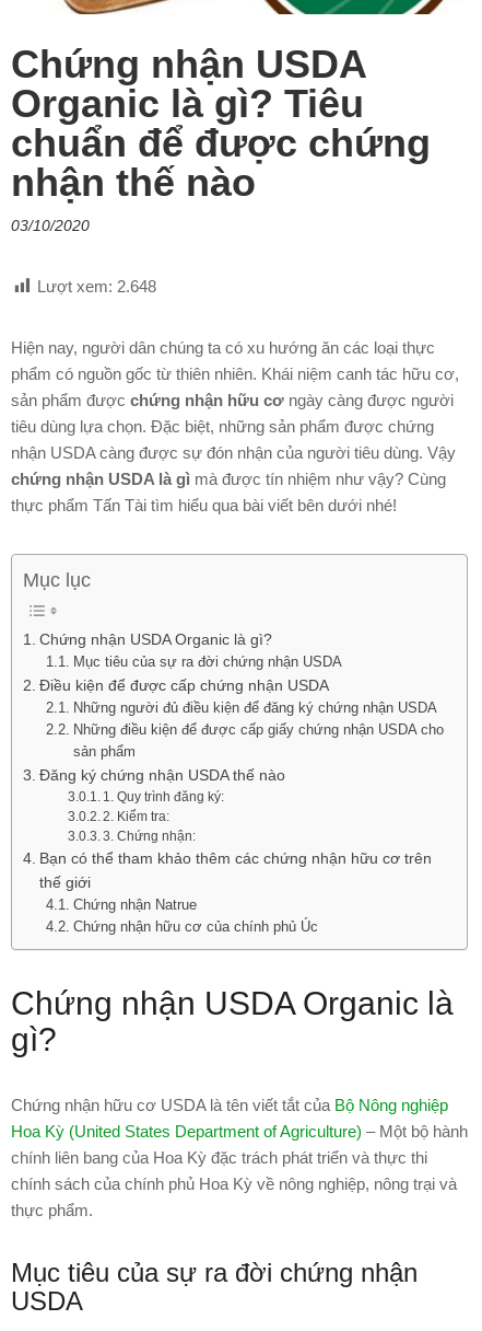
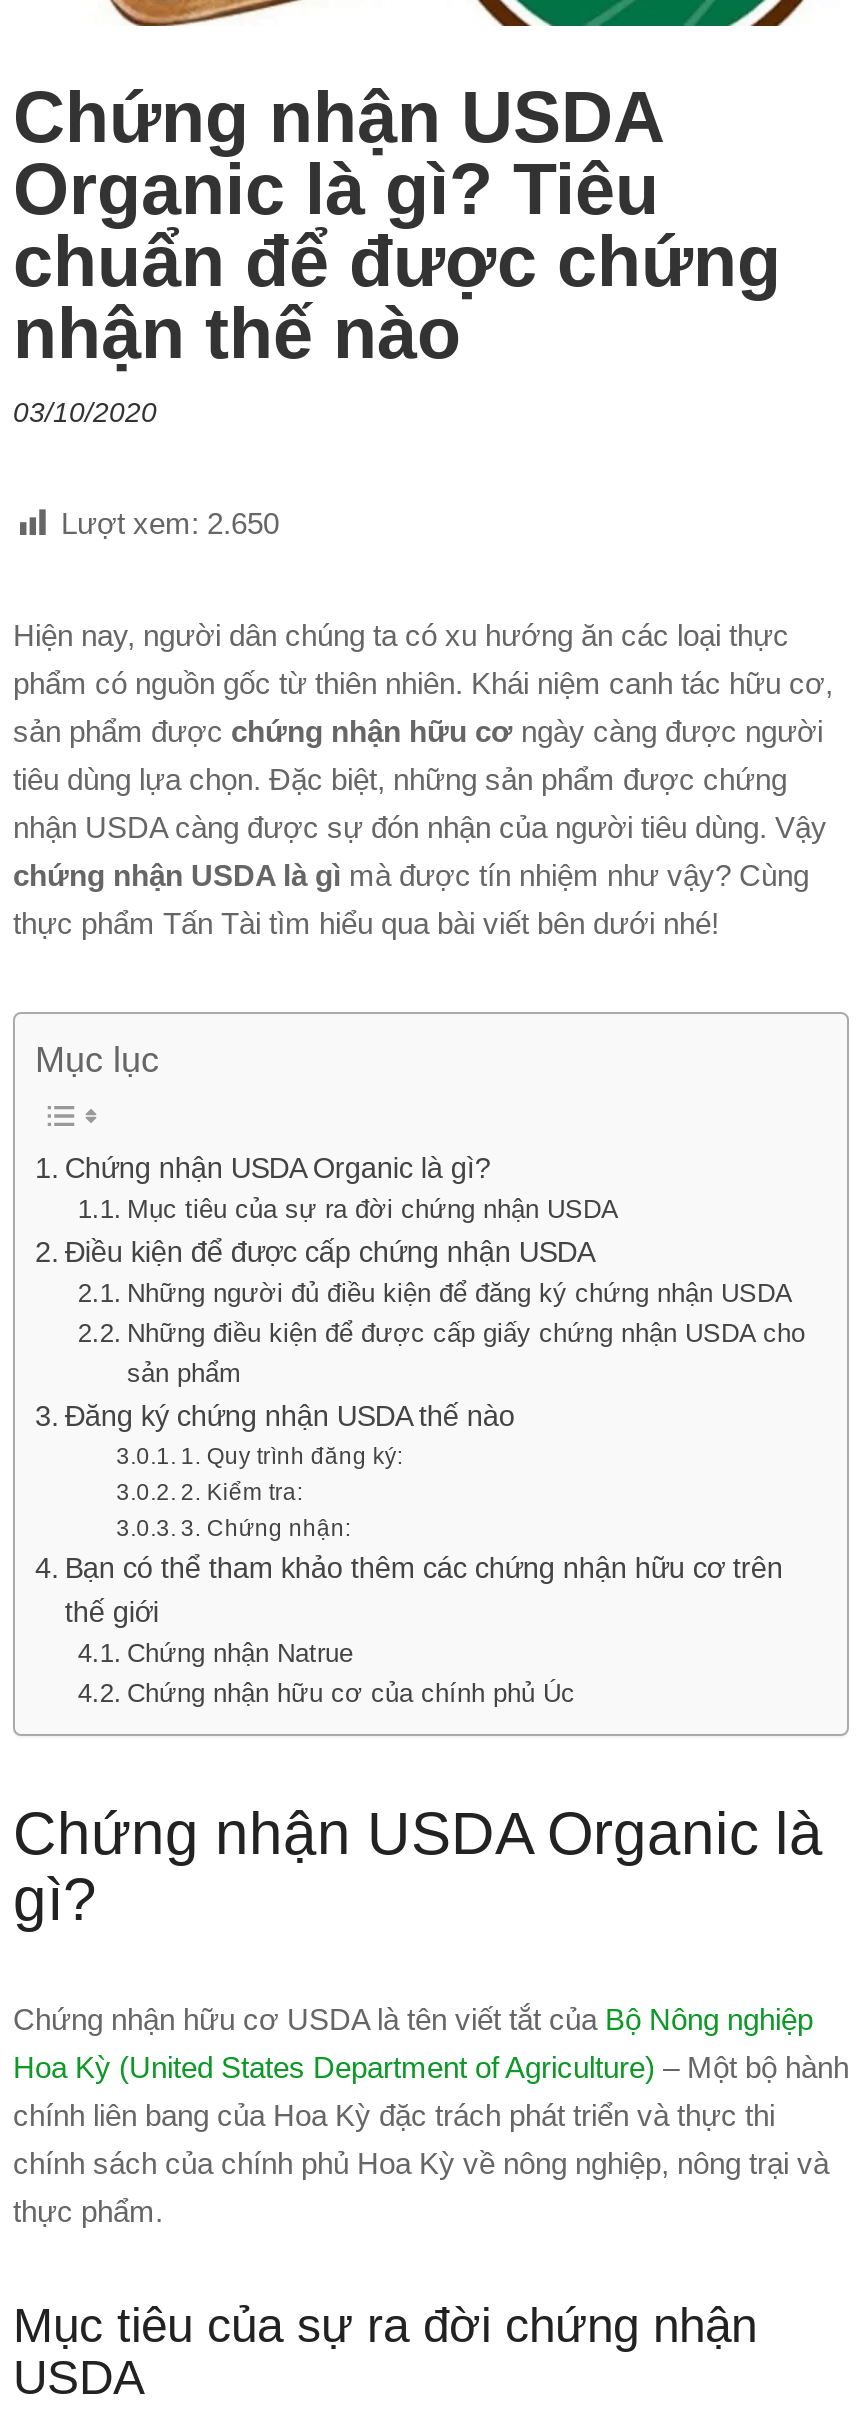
[37,277,156,296] Lượt xem: 2.648 -> [61,506,279,540] Lượt xem: 2.650

